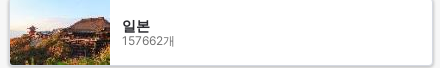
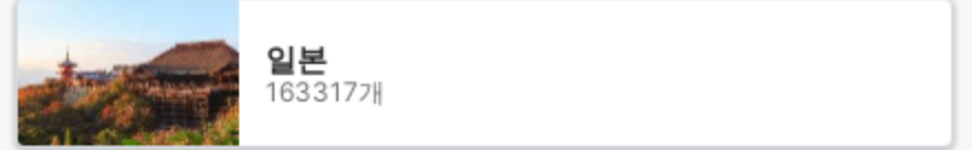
[122,33,175,48] 157662개 -> [265,74,385,107] 163317개

